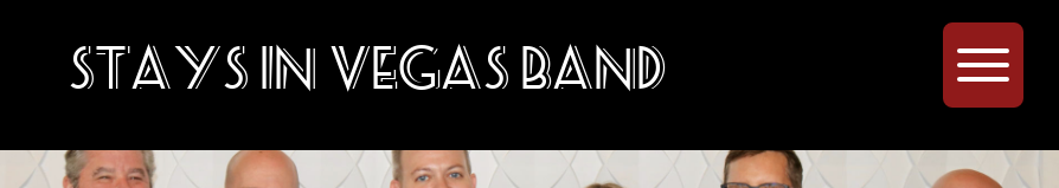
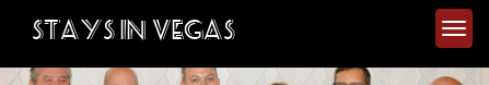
[69,32,666,101] STAYS IN VEGAS BAND -> [32,13,235,45] STAYS IN VEGAS

